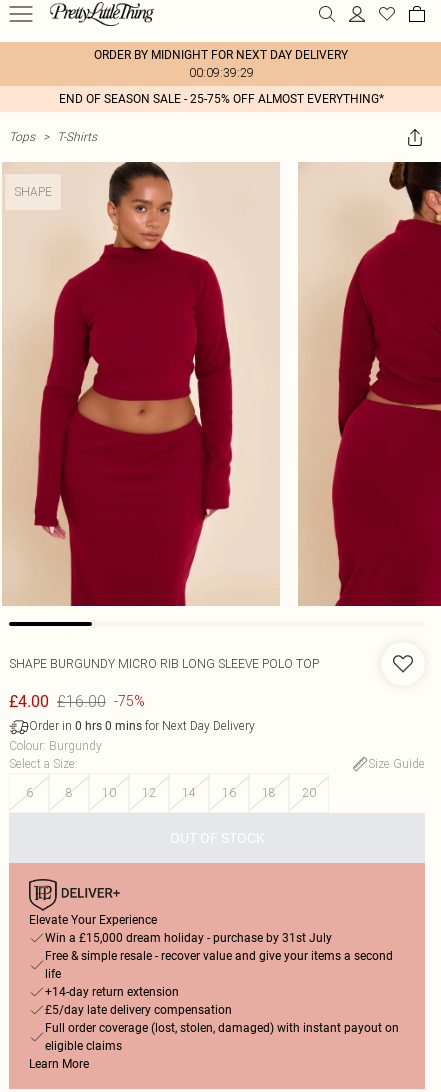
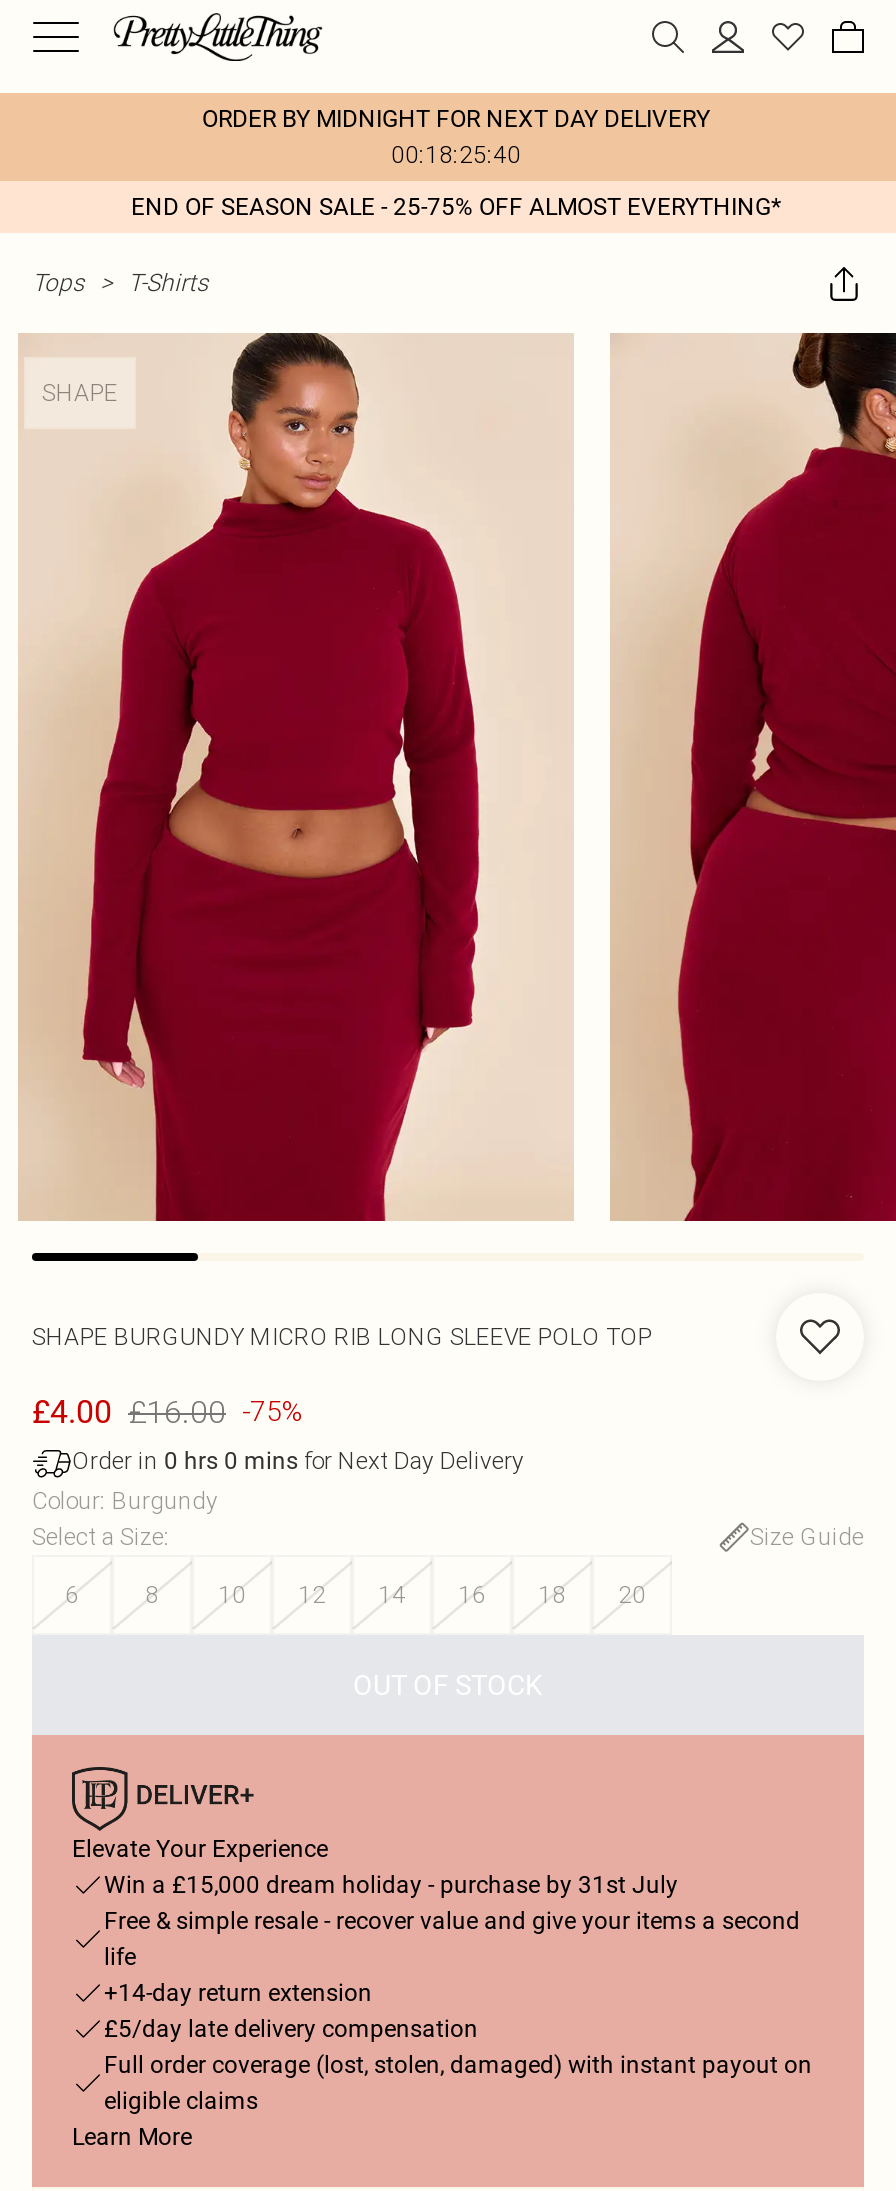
[188,65,253,80] 00:09:39:29 -> [391,139,521,169] 00:18:25:40

